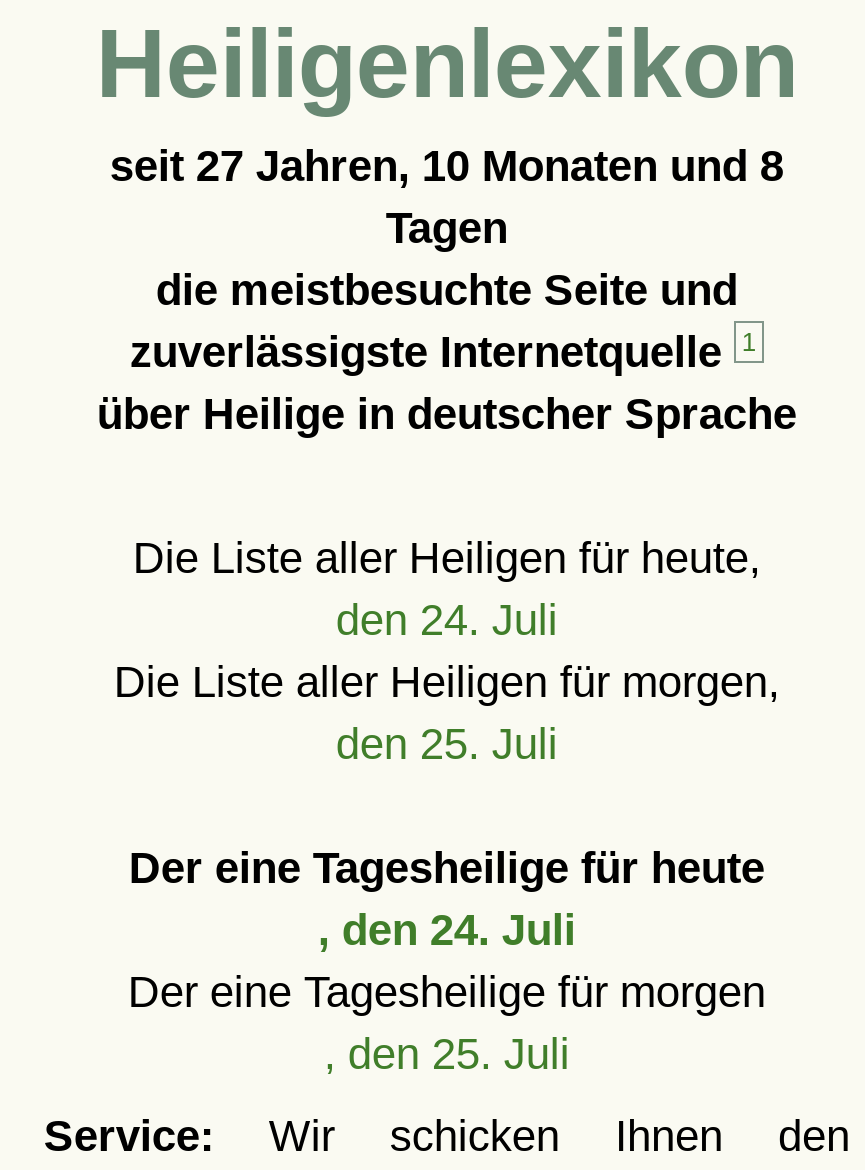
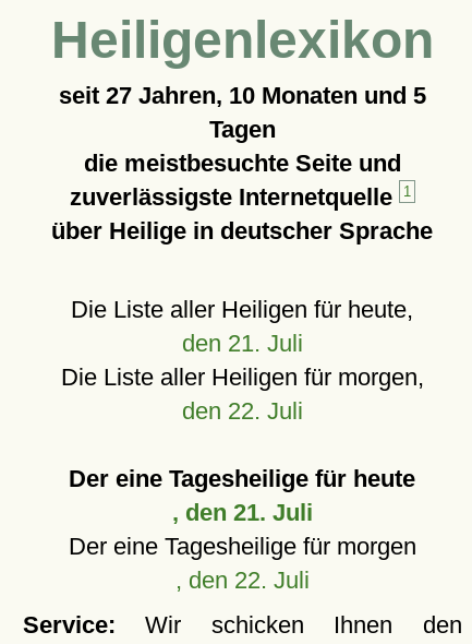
[110,141,784,191] seit 27 Jahren, 10 Monaten und 8 -> [59,82,426,109] seit 27 Jahren, 10 Monaten und 5
[336,595,558,645] den 24. Juli -> [182,330,303,357] den 21. Juli
[336,719,558,769] den 25. Juli -> [182,397,303,425] den 22. Juli
[318,905,576,955] , den 24. Juli -> [172,499,313,526] , den 21. Juli
[324,1029,570,1079] , den 25. Juli -> [175,567,309,594] , den 22. Juli

